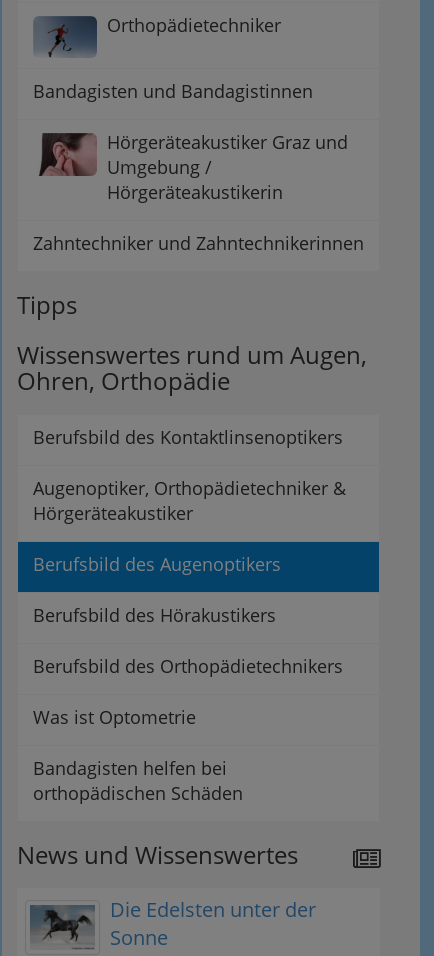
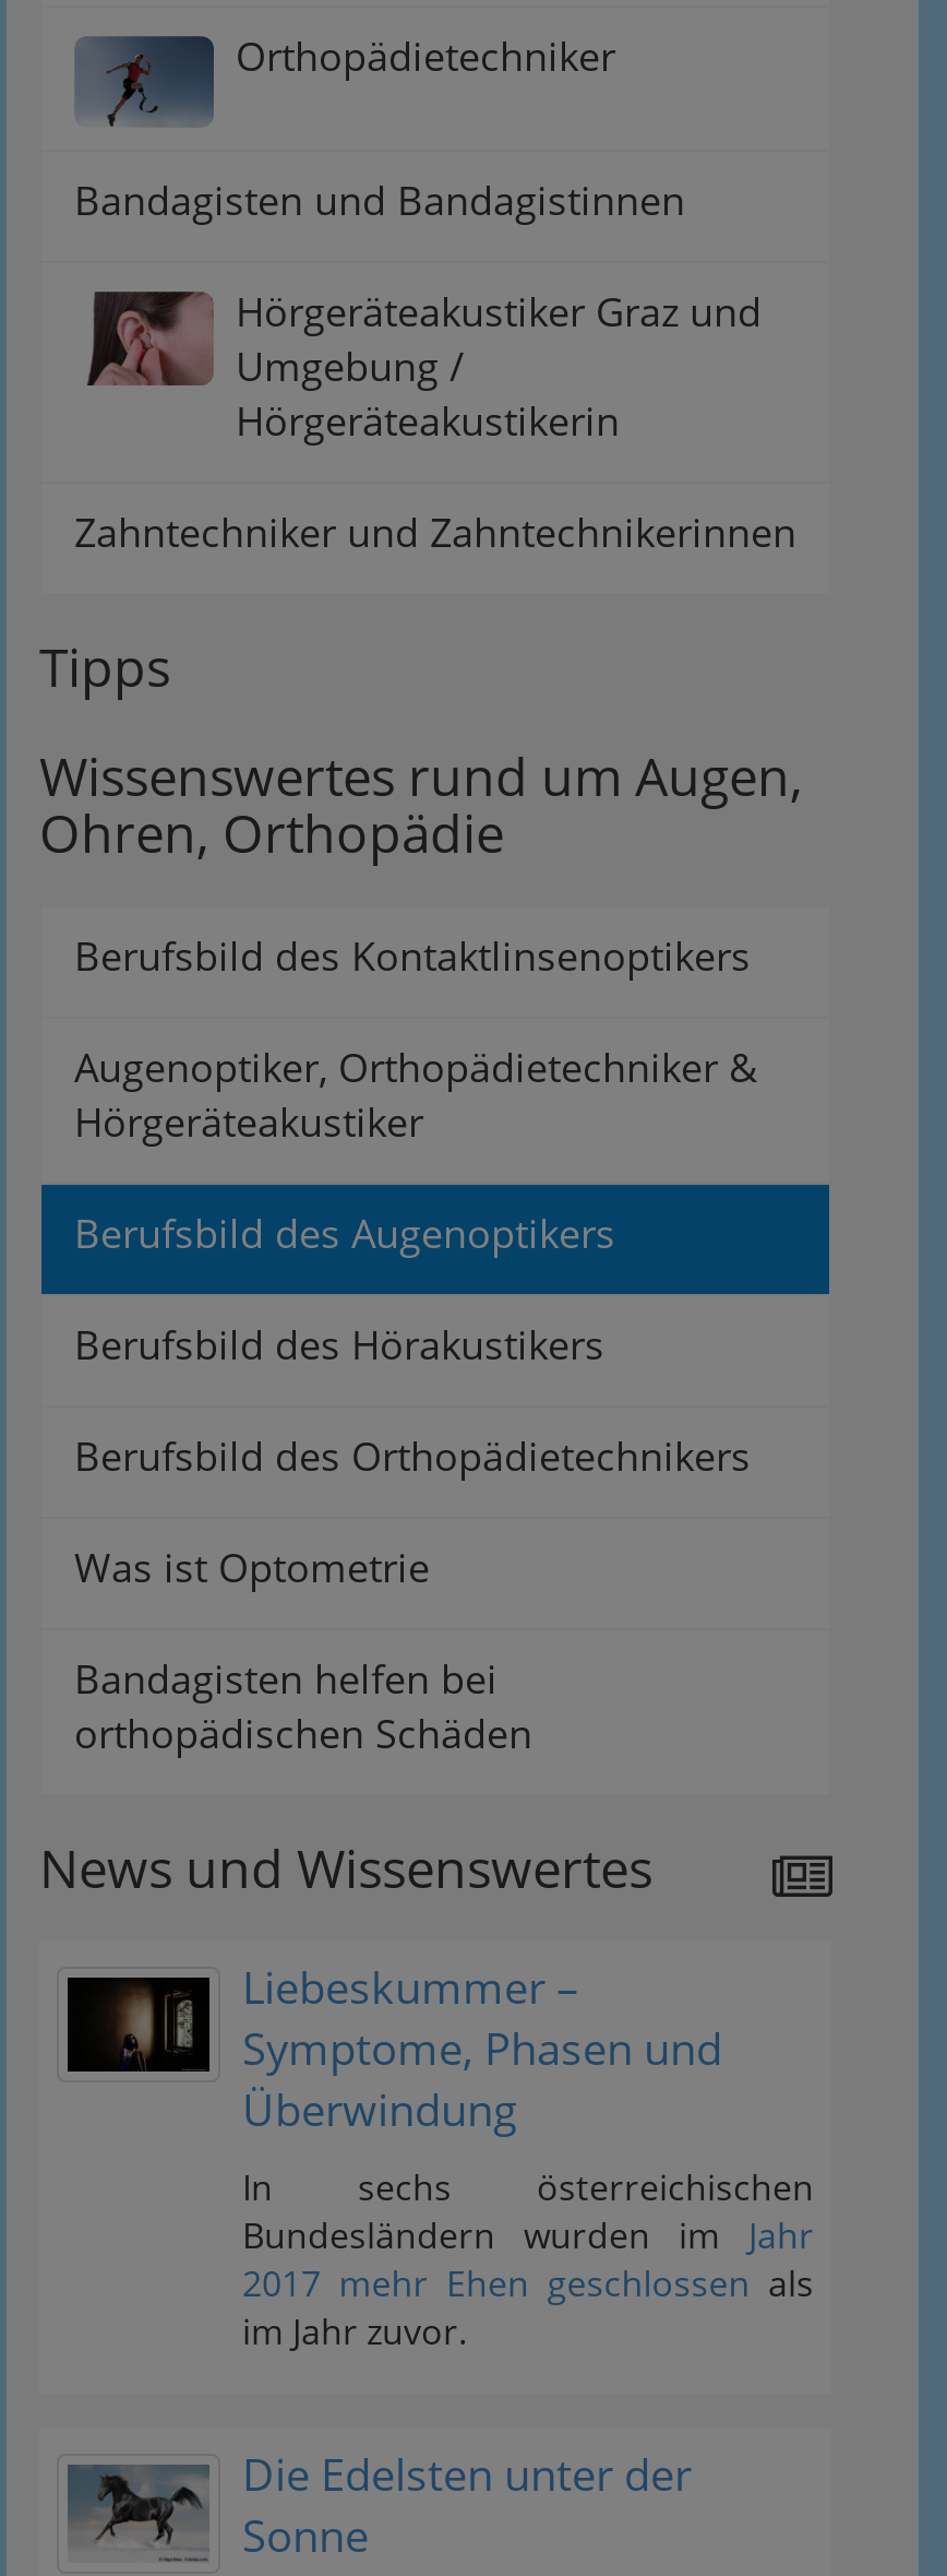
none -> [65,1959,814,2356] [image] | Liebeskummer – | Symptome, Phasen und | Überwindung | In sechs österreichischen | Bundesländern wurden im Jahr | 2017 mehr Ehen geschlossen als | im Jahr zuvor.

